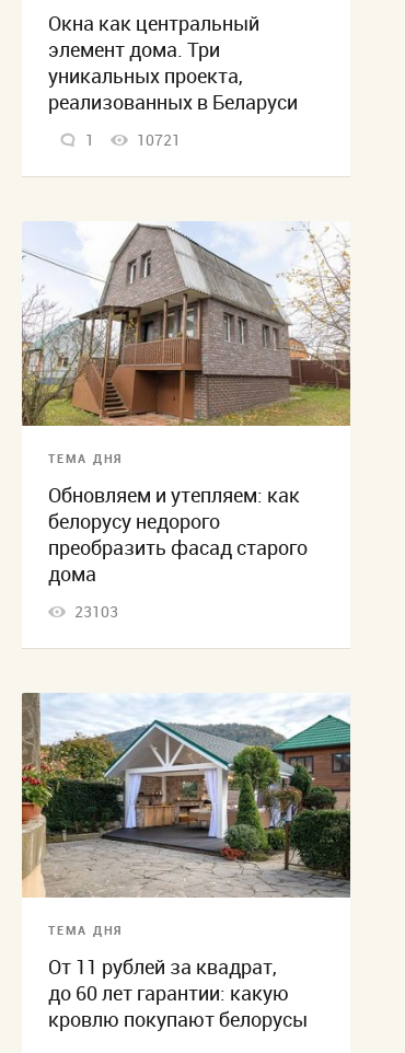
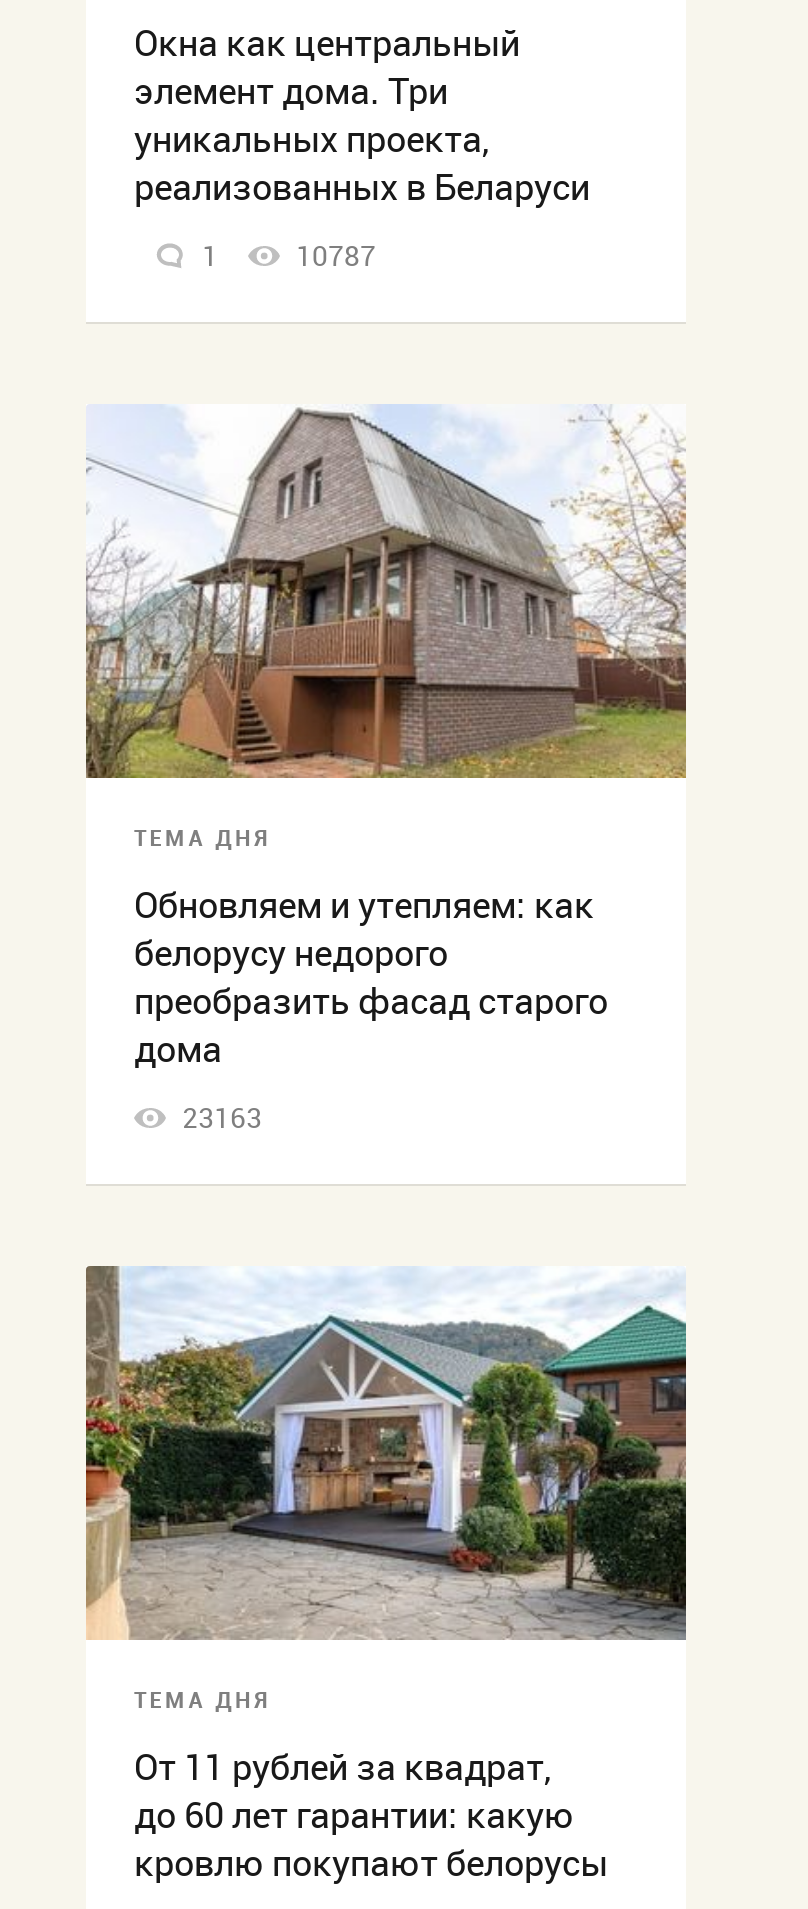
[137,131,181,149] 10721 -> [296,240,376,272] 10787
[74,603,118,621] 23103 -> [182,1102,262,1134] 23163

